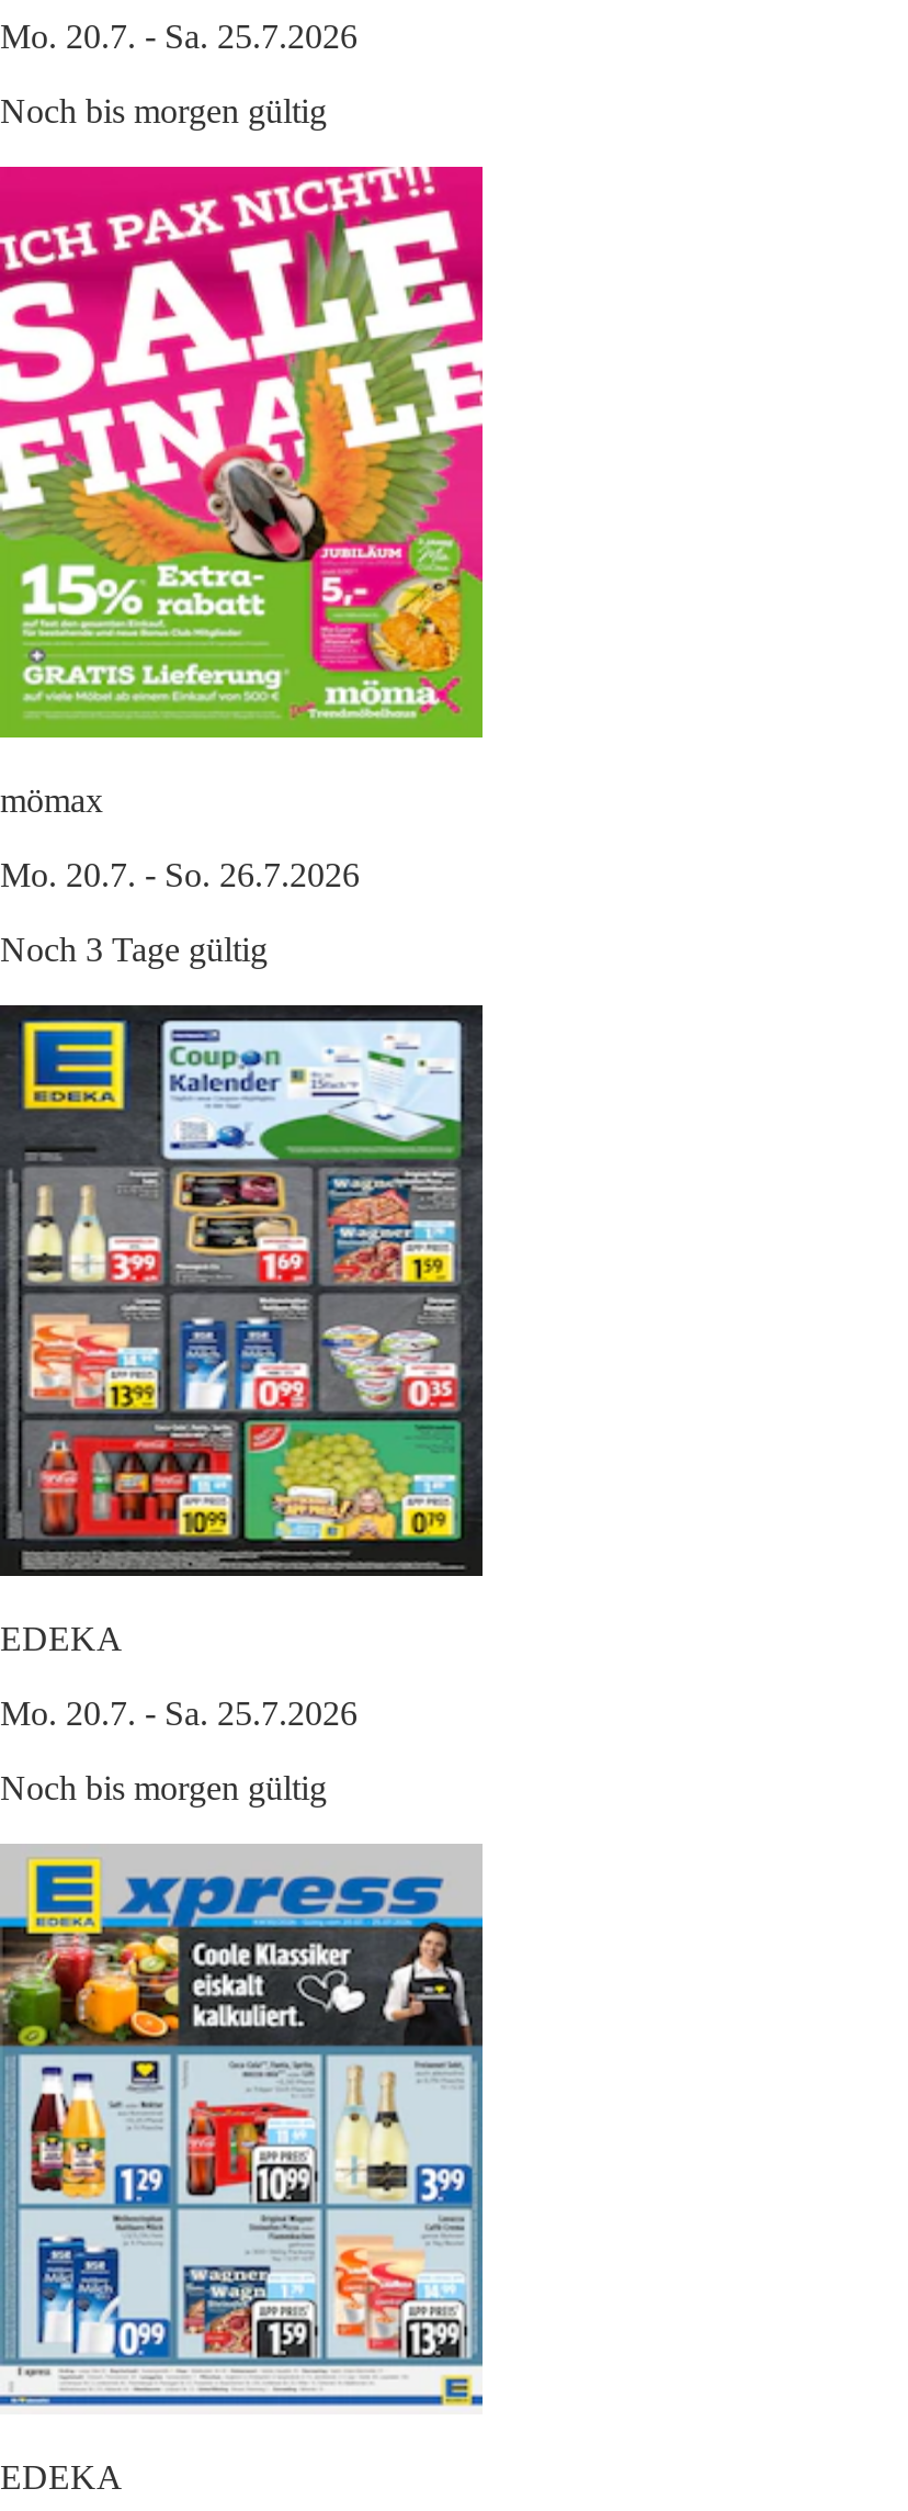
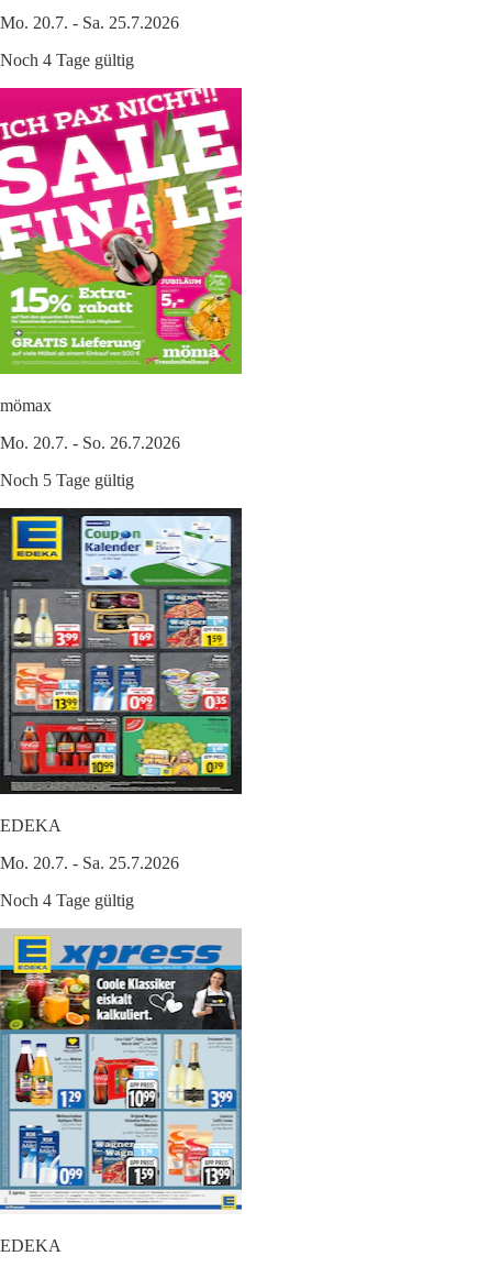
[0,93,327,131] Noch bis morgen gültig -> [0,51,134,70] Noch 4 Tage gültig
[0,932,268,969] Noch 3 Tage gültig -> [0,471,134,490] Noch 5 Tage gültig
[0,1770,327,1808] Noch bis morgen gültig -> [0,891,134,910] Noch 4 Tage gültig

